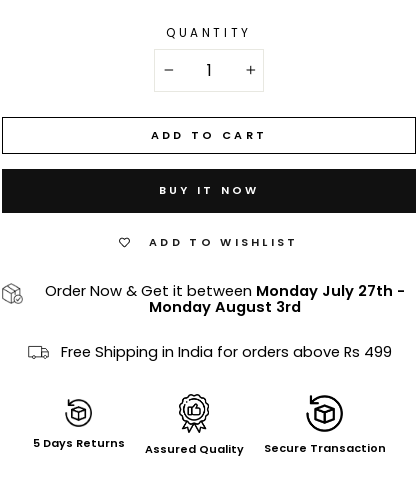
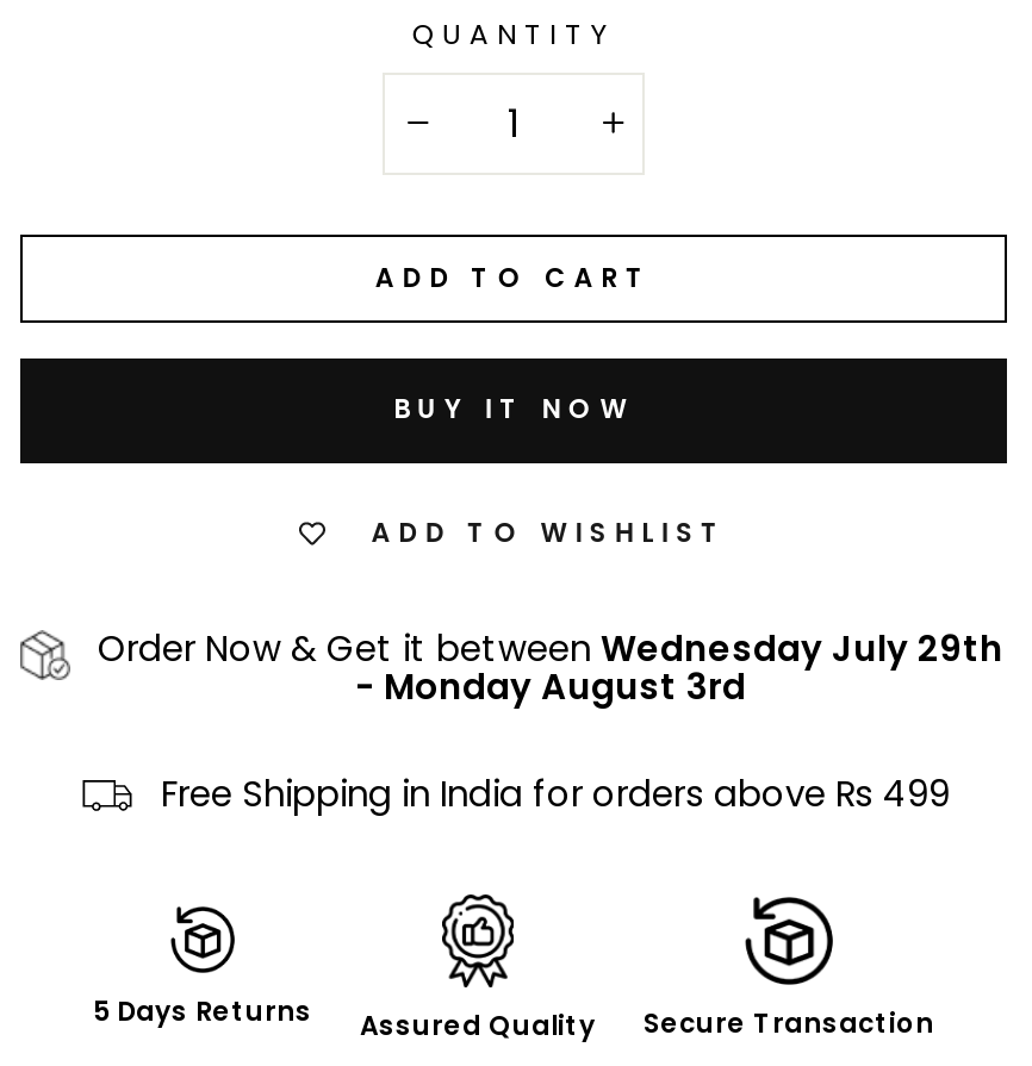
[44,281,404,317] Order Now & Get it between Monday July 27th - | Monday August 3rd -> [98,625,1003,710] Order Now & Get it between Wednesday July 29th | - Monday August 3rd

